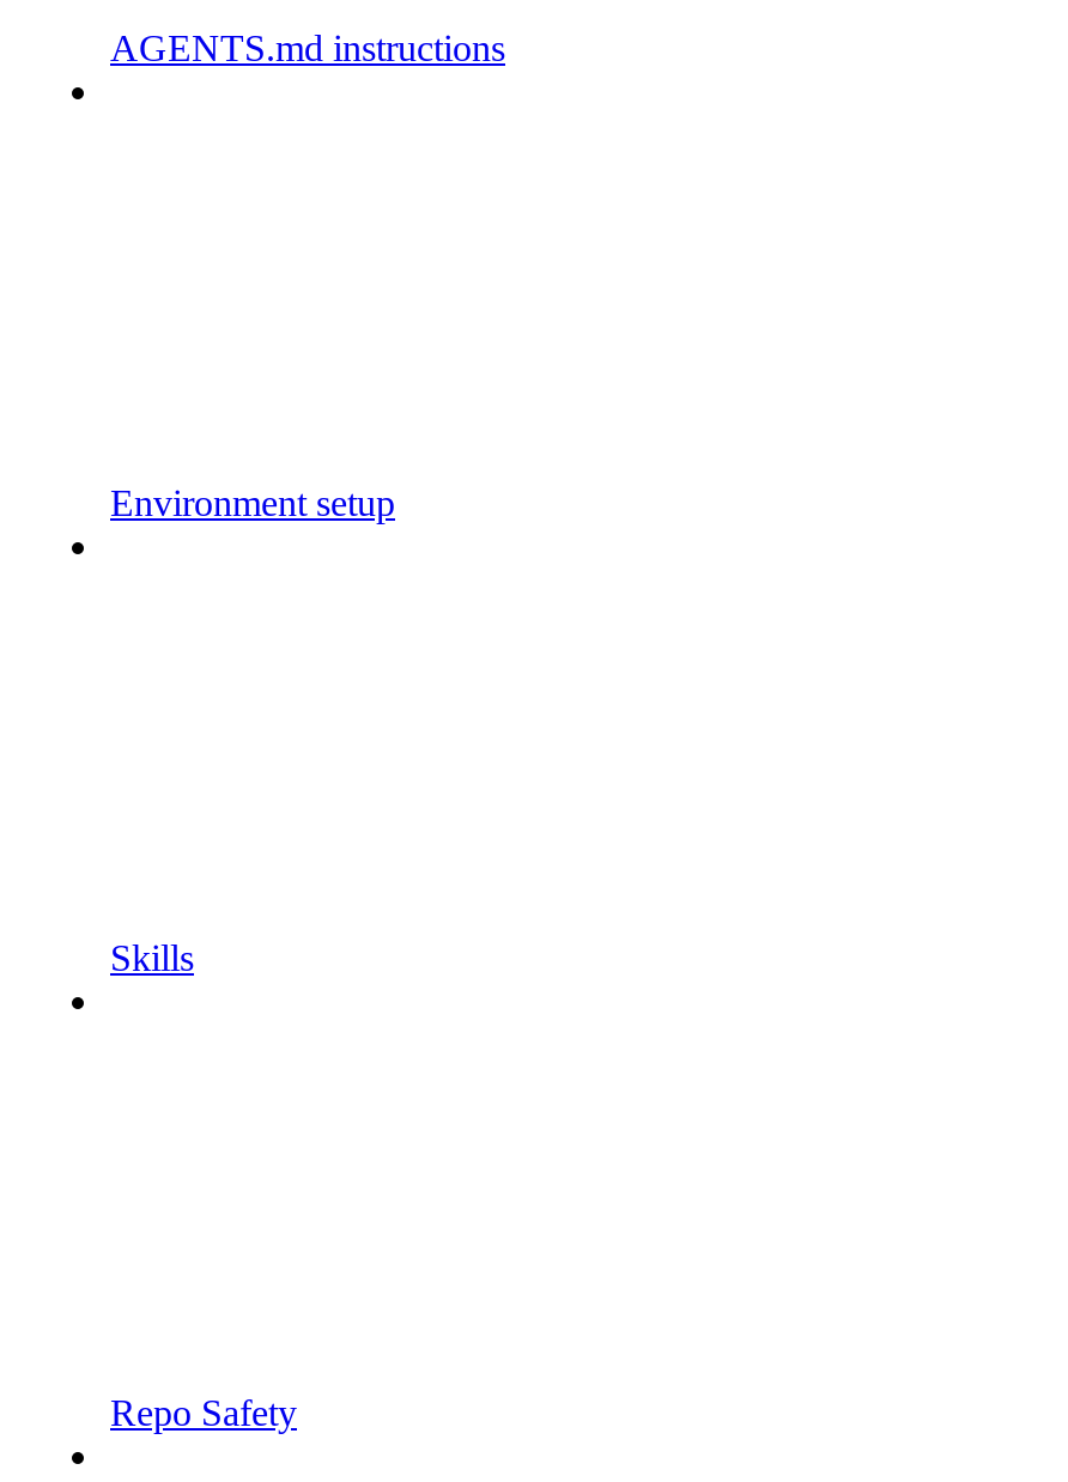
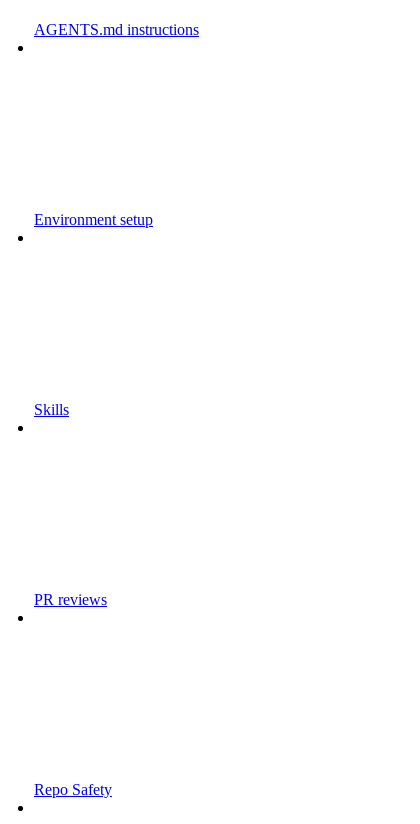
none -> [34,591,107,608] PR reviews

